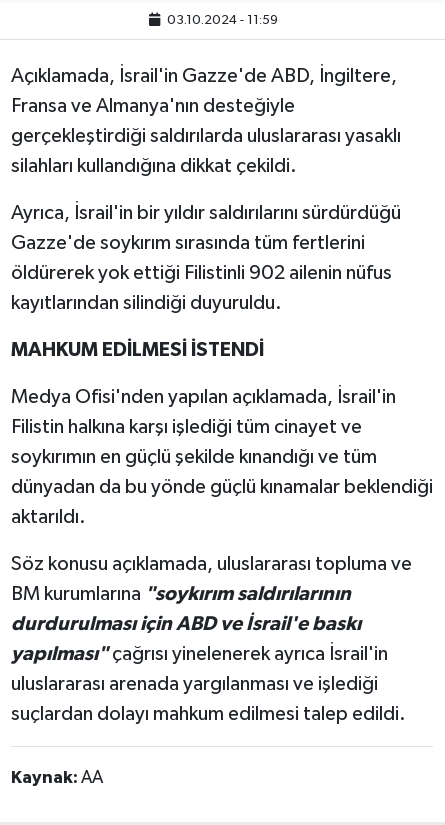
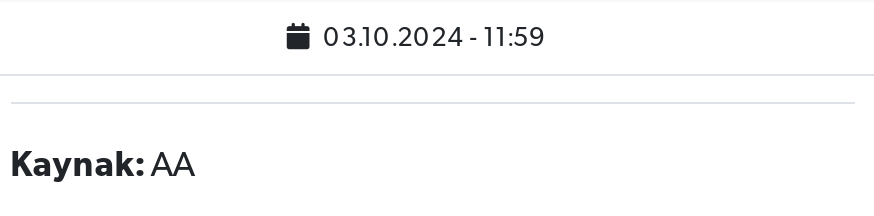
[11,66,433,724] Açıklamada, İsrail'in Gazze'de ABD, İngiltere, | Fransa ve Almanya'nın desteğiyle | gerçekleştirdiği saldırılarda uluslararası yasaklı | silahları kullandığına dikkat çekildi. | Ayrıca, İsrail'in bir yıldır saldırılarını sürdürdüğü | Gazze'de soykırım sırasında tüm fertlerini | öldürerek yok ettiği Filistinli 902 ailenin nüfus | kayıtlarından silindiği duyuruldu. | MAHKUM EDİLMESİ İSTENDİ | Medya Ofisi'nden yapılan açıklamada, İsrail'in | Filistin halkına karşı işlediği tüm cinayet ve | soykırımın en güçlü şekilde kınandığı ve tüm | dünyadan da bu yönde güçlü kınamalar beklendiği | aktarıldı. | Söz konusu açıklamada, uluslararası topluma ve | BM kurumlarına "soykırım saldırılarının | durdurulması için ABD ve İsrail'e baskı | yapılması"çağrısı yinelenerek ayrıca İsrail'in | uluslararası arenada yargılanması ve işlediği | suçlardan dolayı mahkum edilmesi talep edildi. -> none

